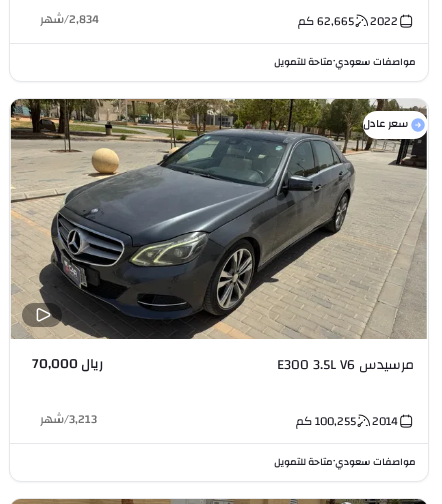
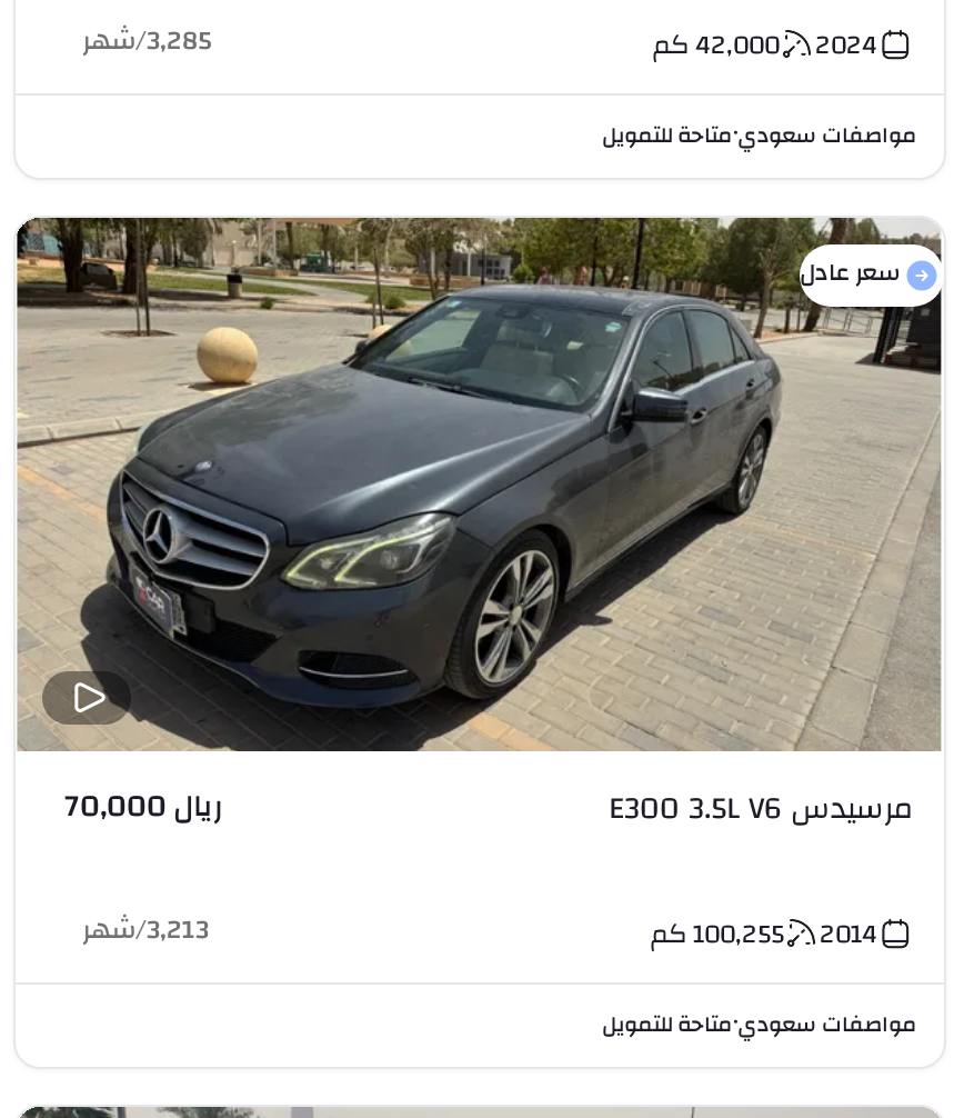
[70,7,399,31] 2022 | 62,665 كم | 2,834 -> [149,14,880,68] 2024 | 42,000 كم | 3,285

